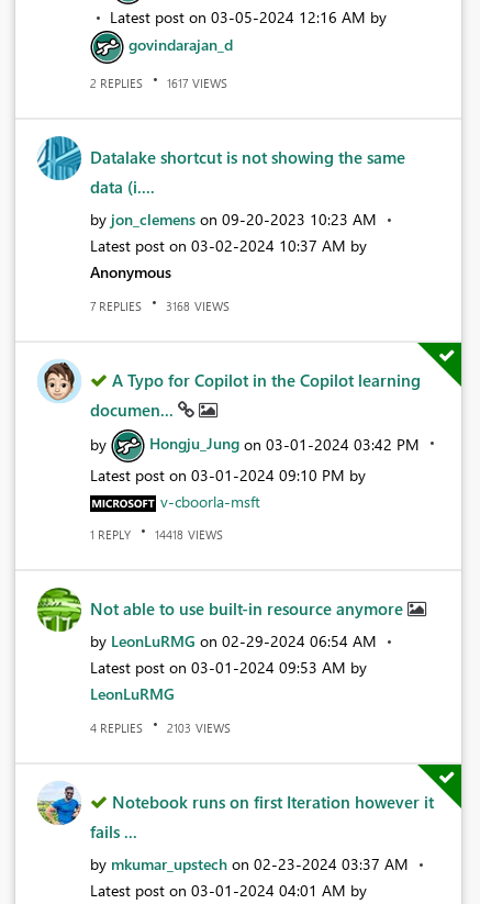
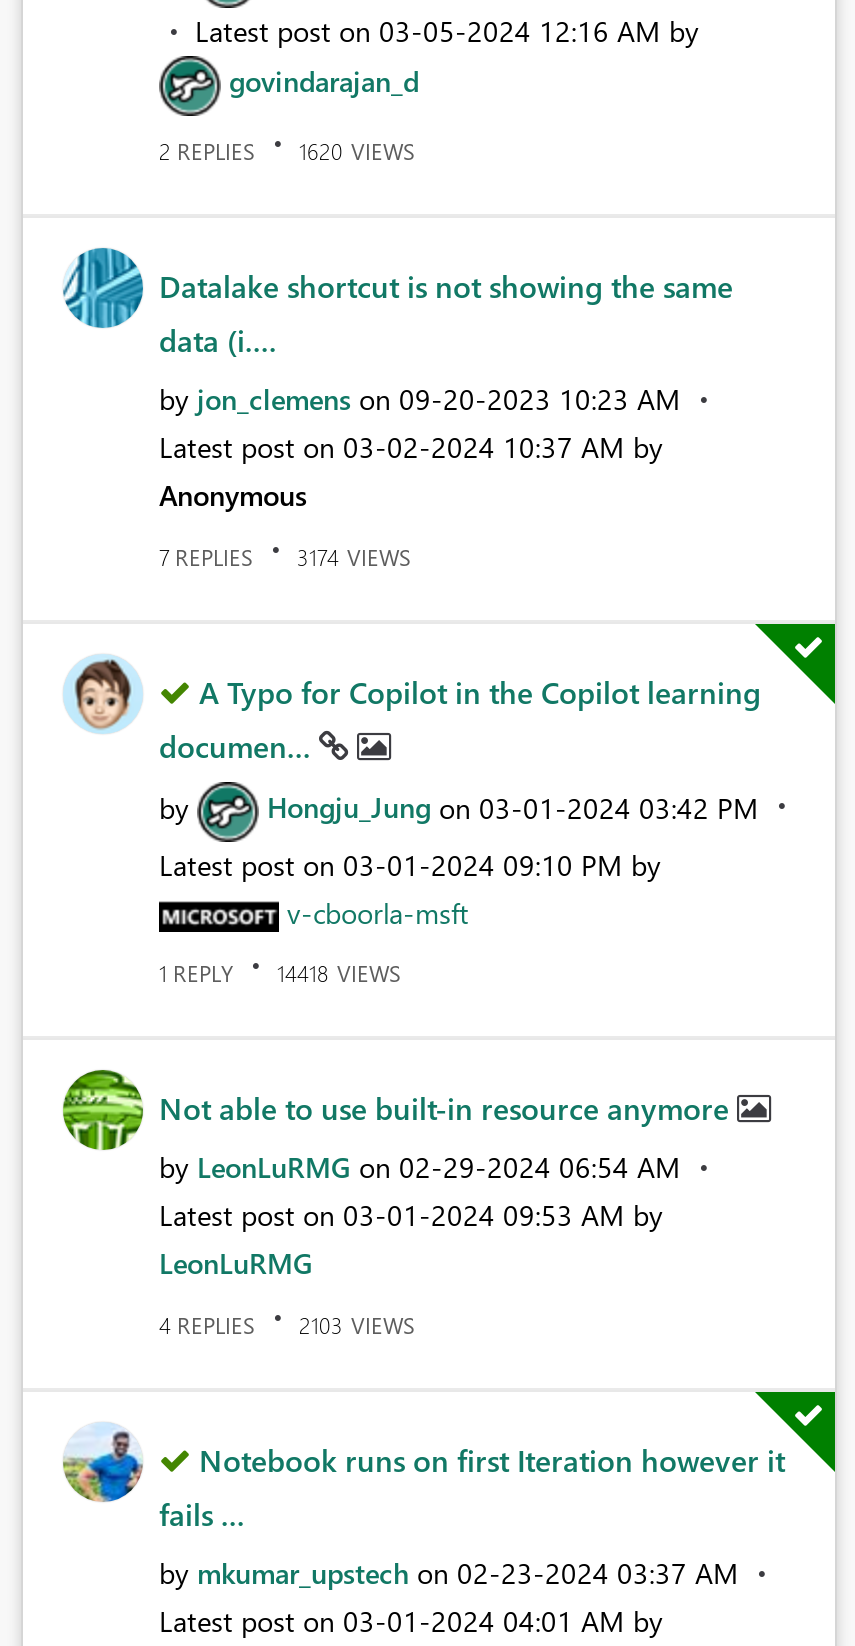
[90,75,227,92] 2 REPLIES 1617 VIEWS -> [159,137,415,167] 2 REPLIES 1620 VIEWS
[90,298,230,314] 7 REPLIES 3168 VIEWS -> [159,542,411,572] 7 REPLIES 3174 VIEWS

